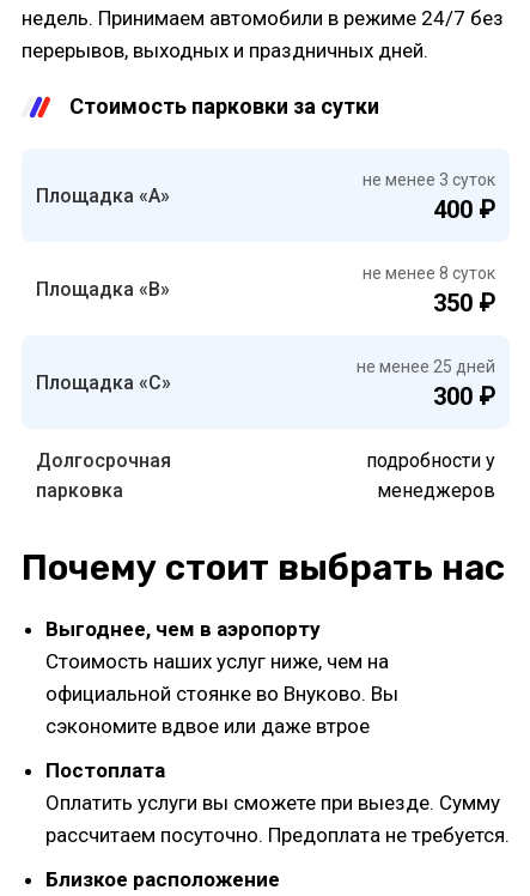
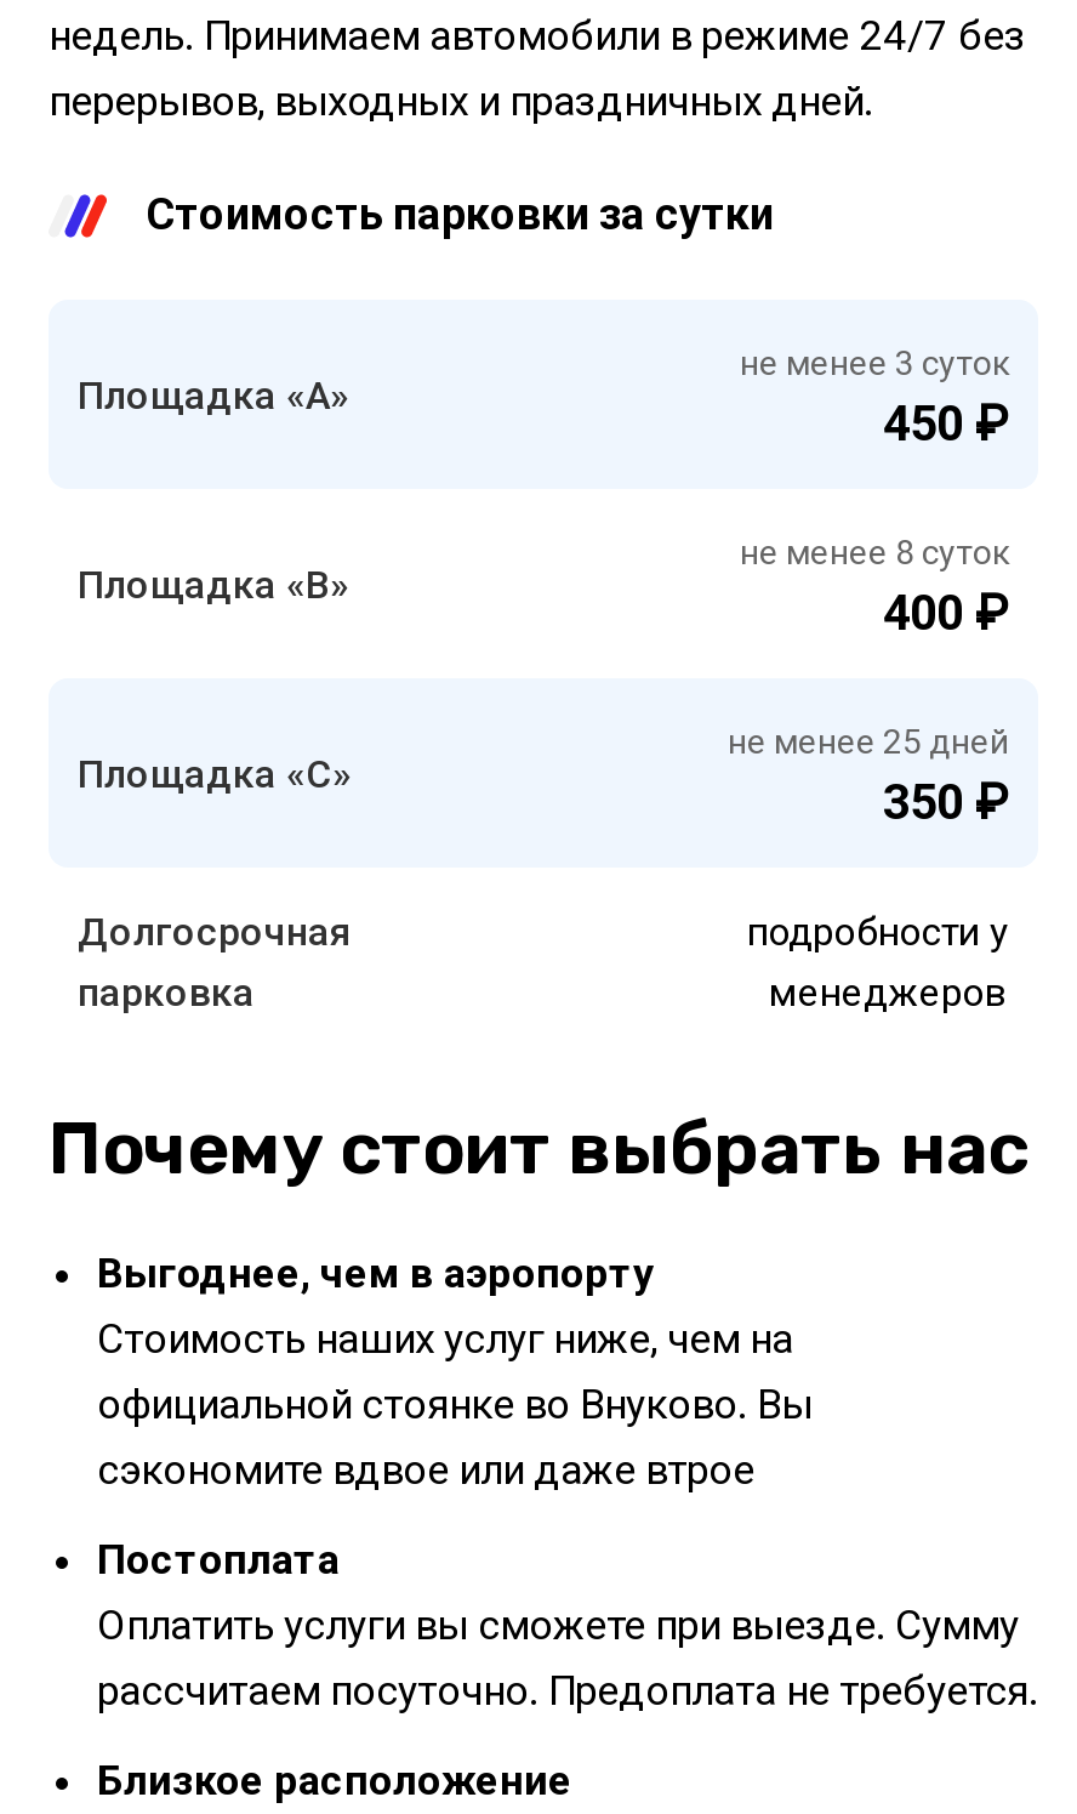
[433,195,495,224] 400 ₽ -> [883,394,1009,453] 450 ₽
[433,289,495,317] 350 ₽ -> [883,584,1009,642] 400 ₽
[433,382,495,411] 300 ₽ -> [883,773,1009,831] 350 ₽

